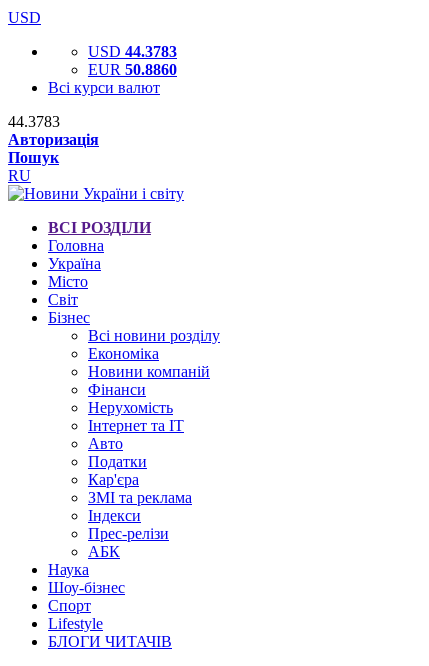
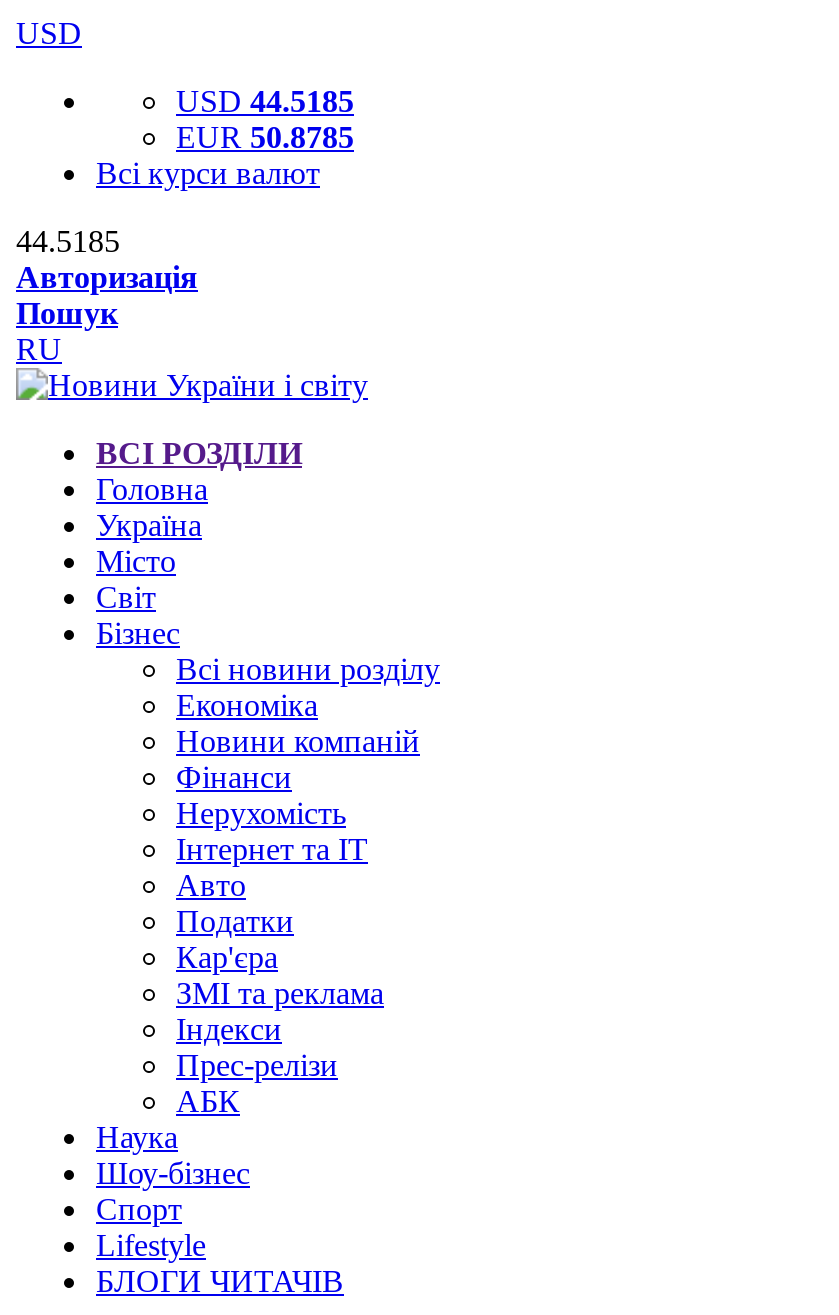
[88,43,177,60] USD 44.3783 -> [176,84,354,118] USD 44.5185
[88,61,177,78] EUR 50.8860 -> [176,120,354,154] EUR 50.8785
[8,113,60,130] 44.3783 -> [16,224,120,258] 44.5185

